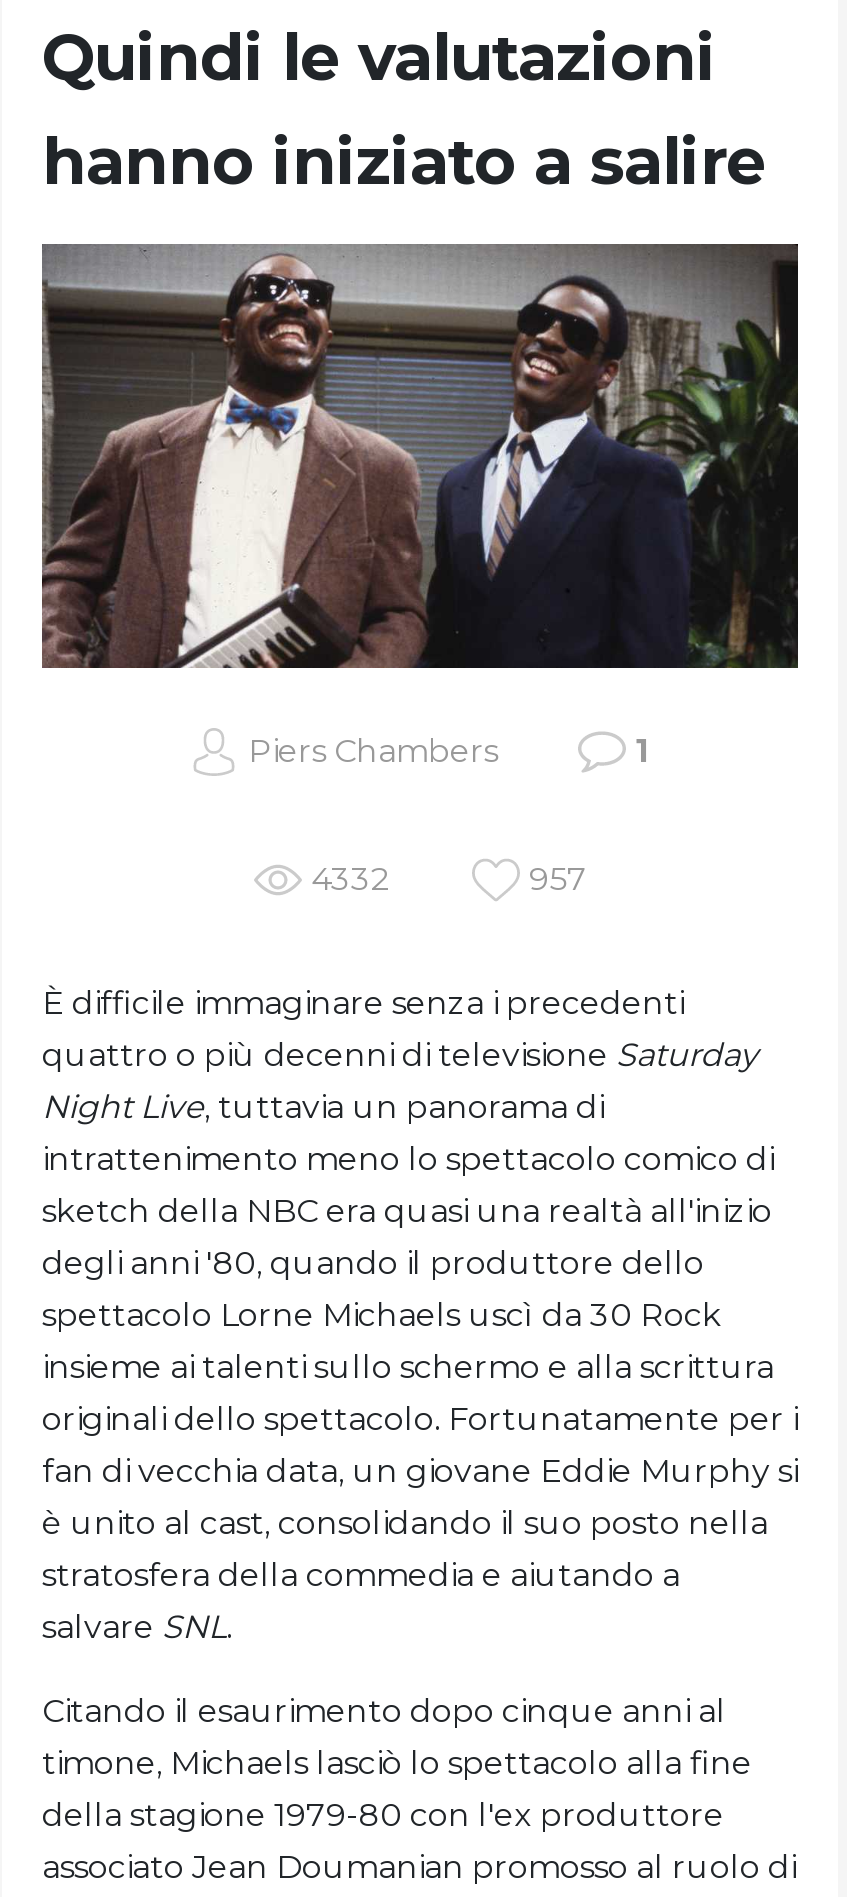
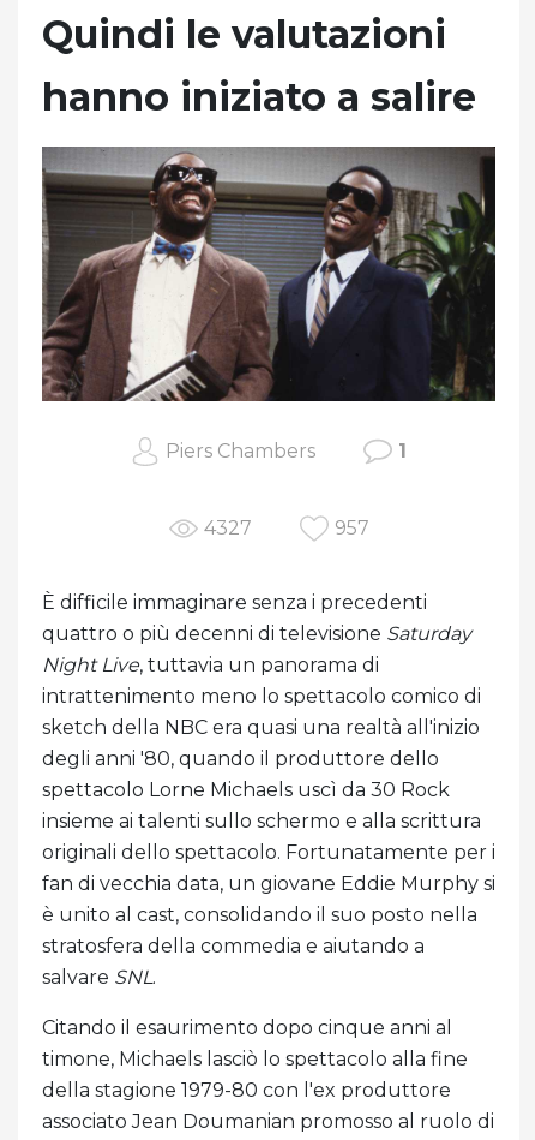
[311,861,391,899] 4332 -> [203,517,251,540] 4327

